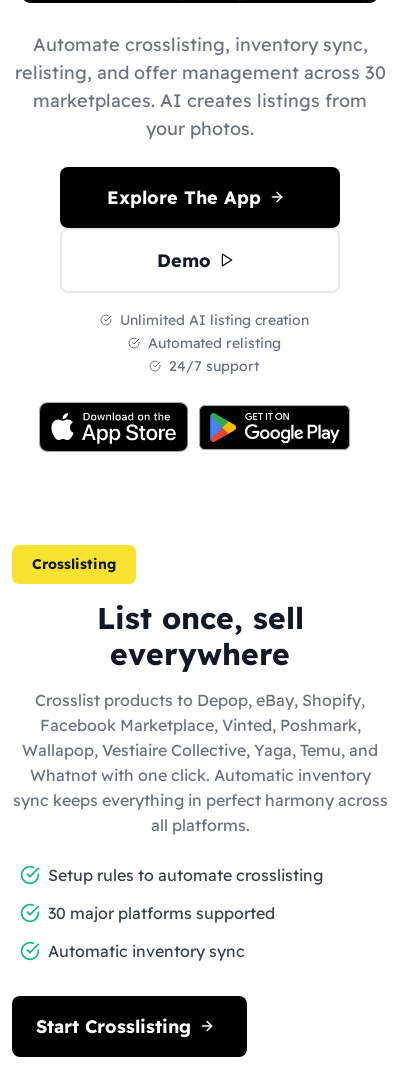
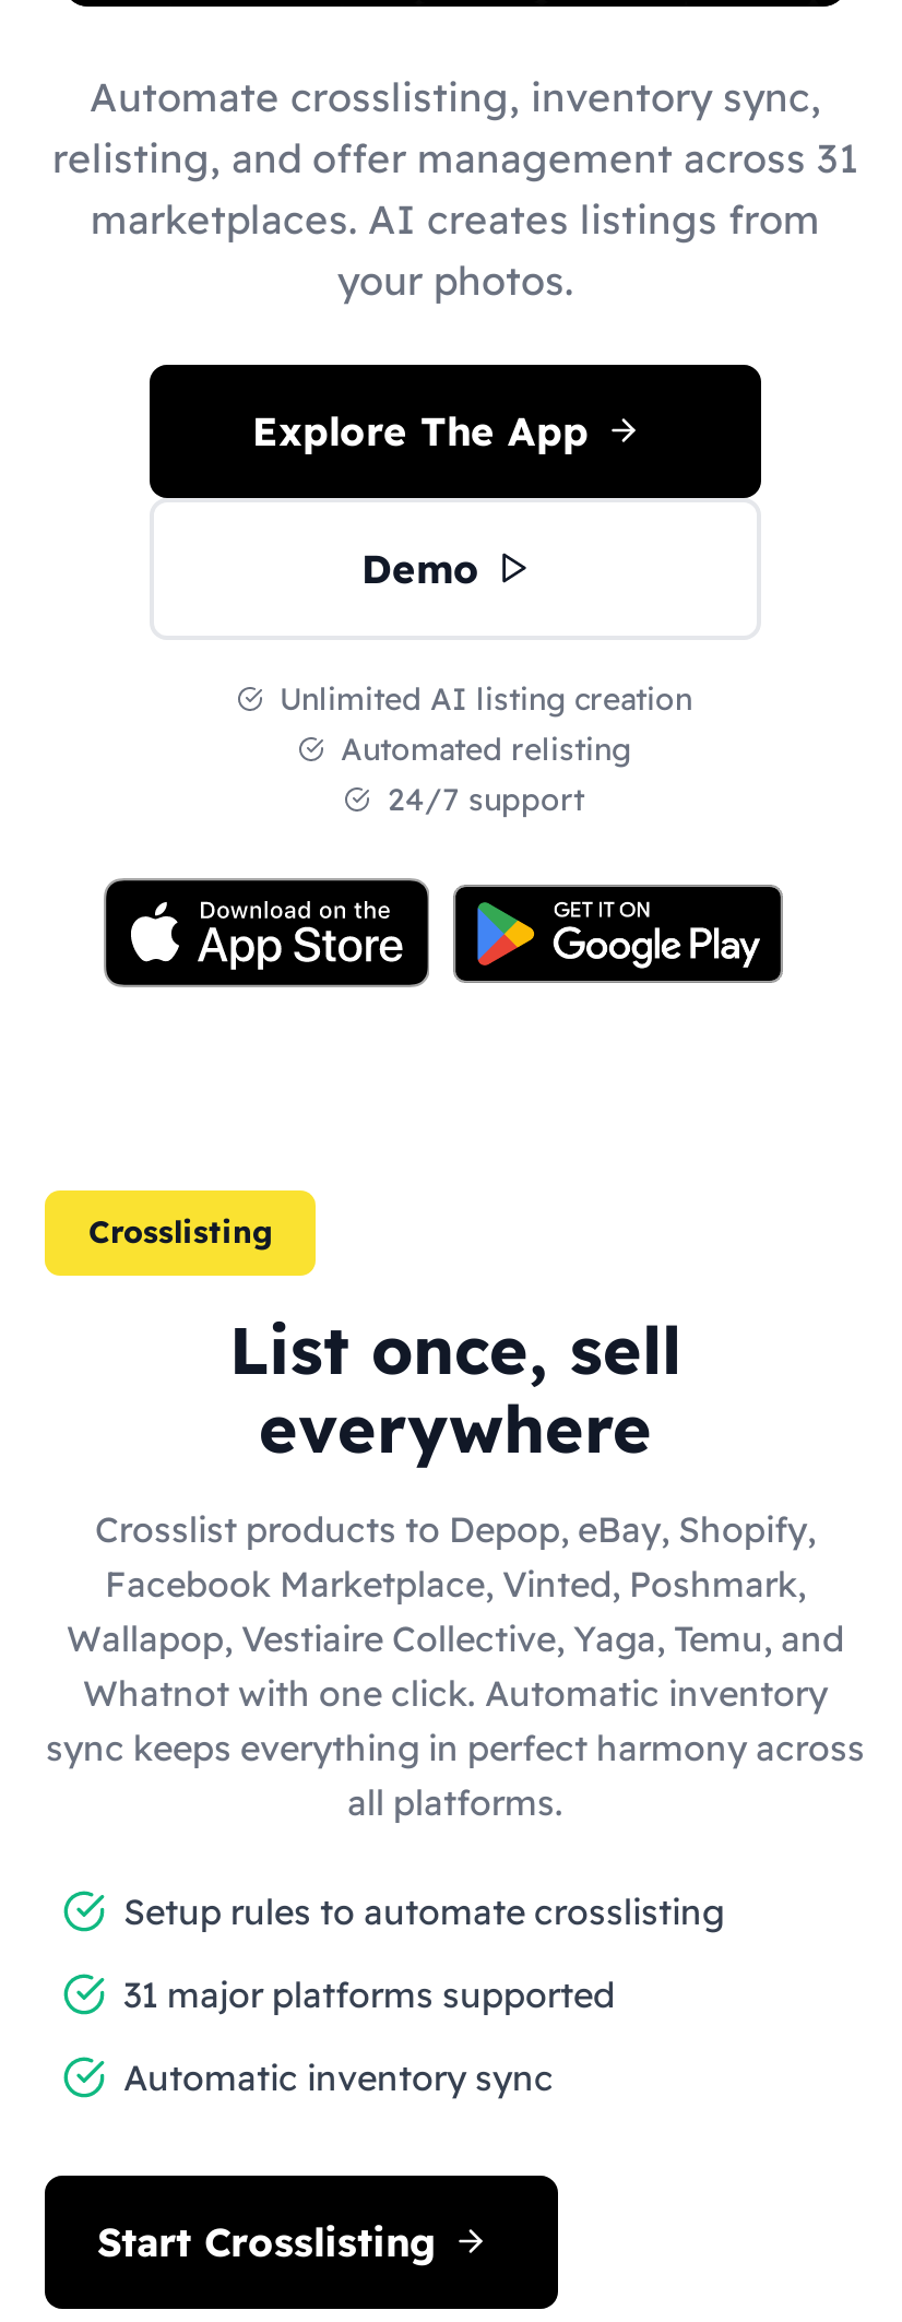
[14,60,385,83] relisting, and offer management across 30 -> [52,132,858,182] relisting, and offer management across 31
[48,902,275,922] 30 major platforms supported -> [123,1971,615,2015] 31 major platforms supported

